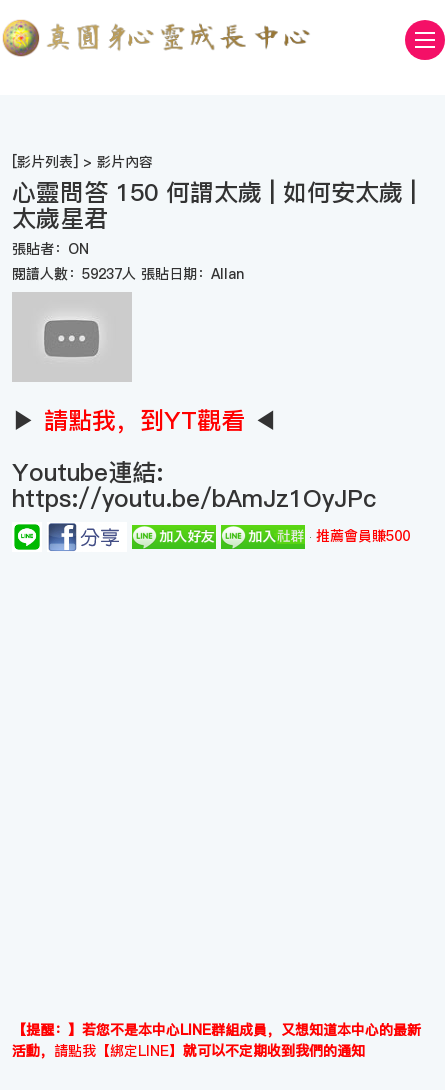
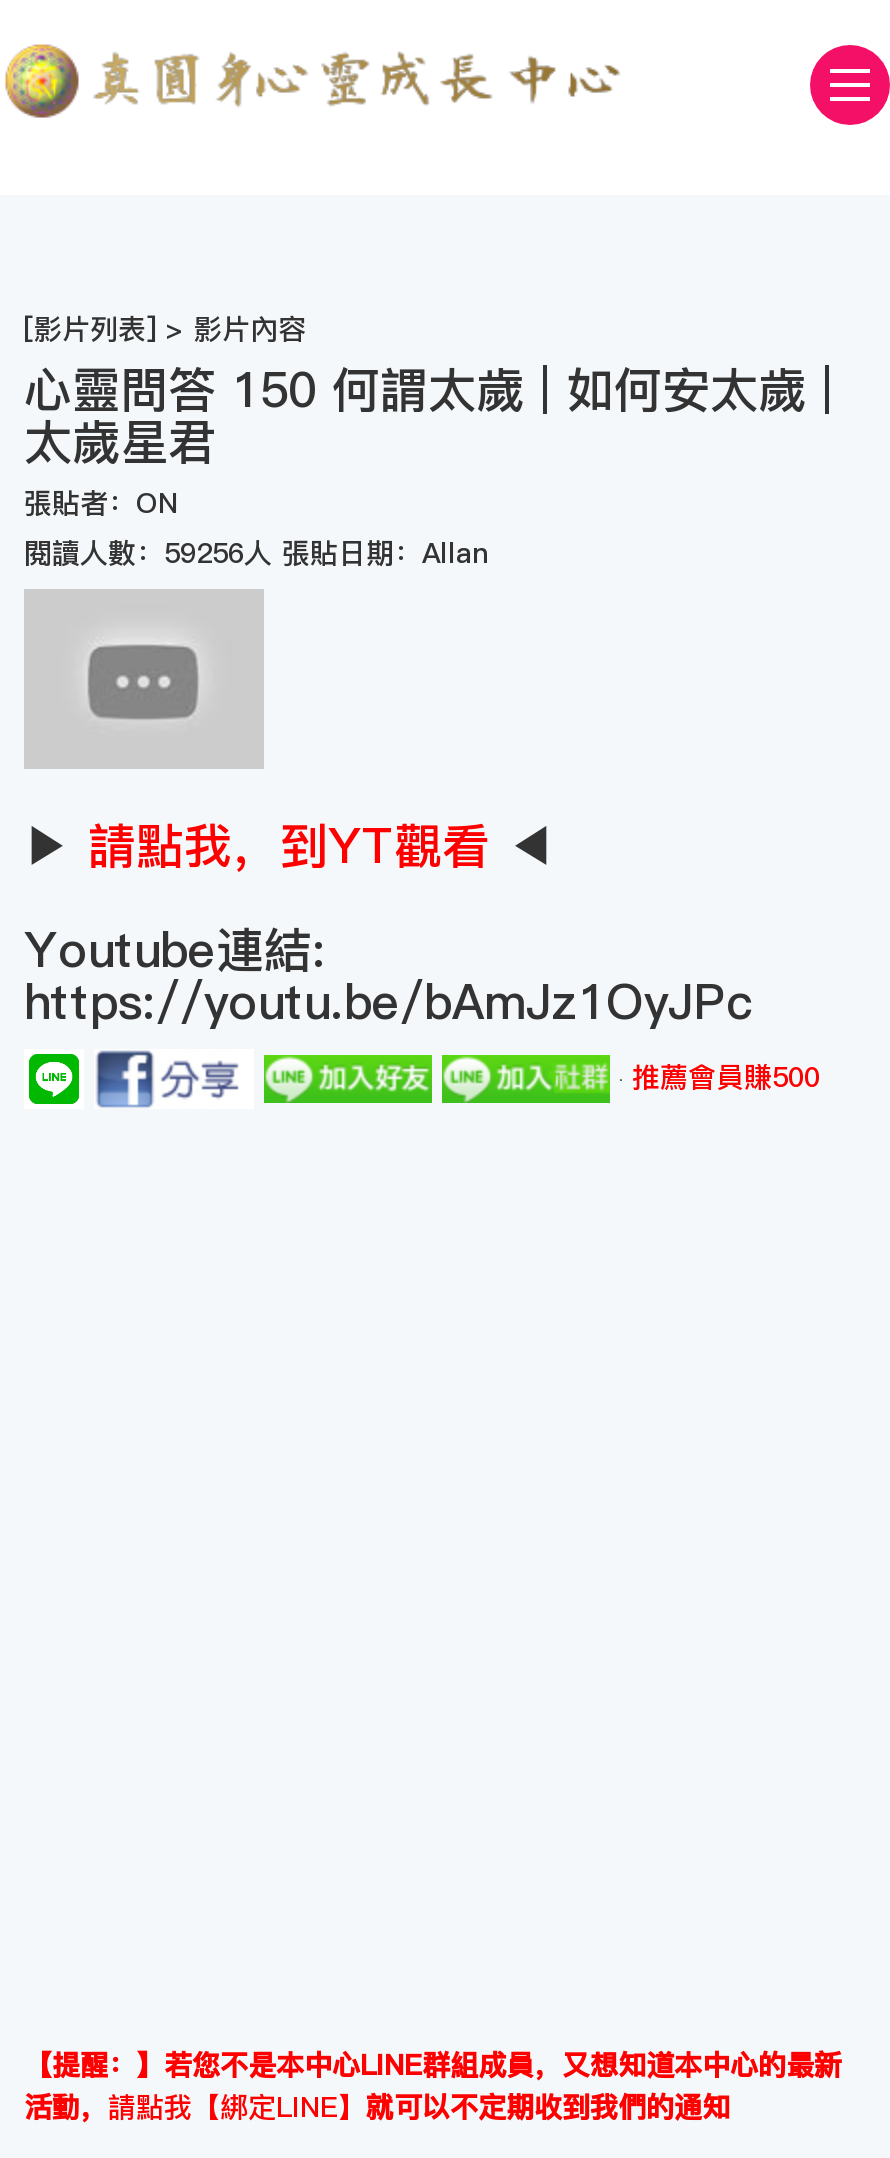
[12,264,249,284] 閱讀人數：59237人 張貼日期：Allan -> [24,533,498,573] 閱讀人數：59256人 張貼日期：Allan

